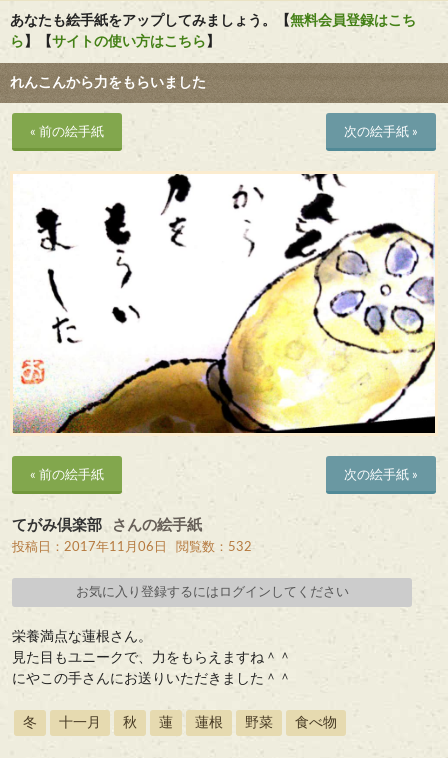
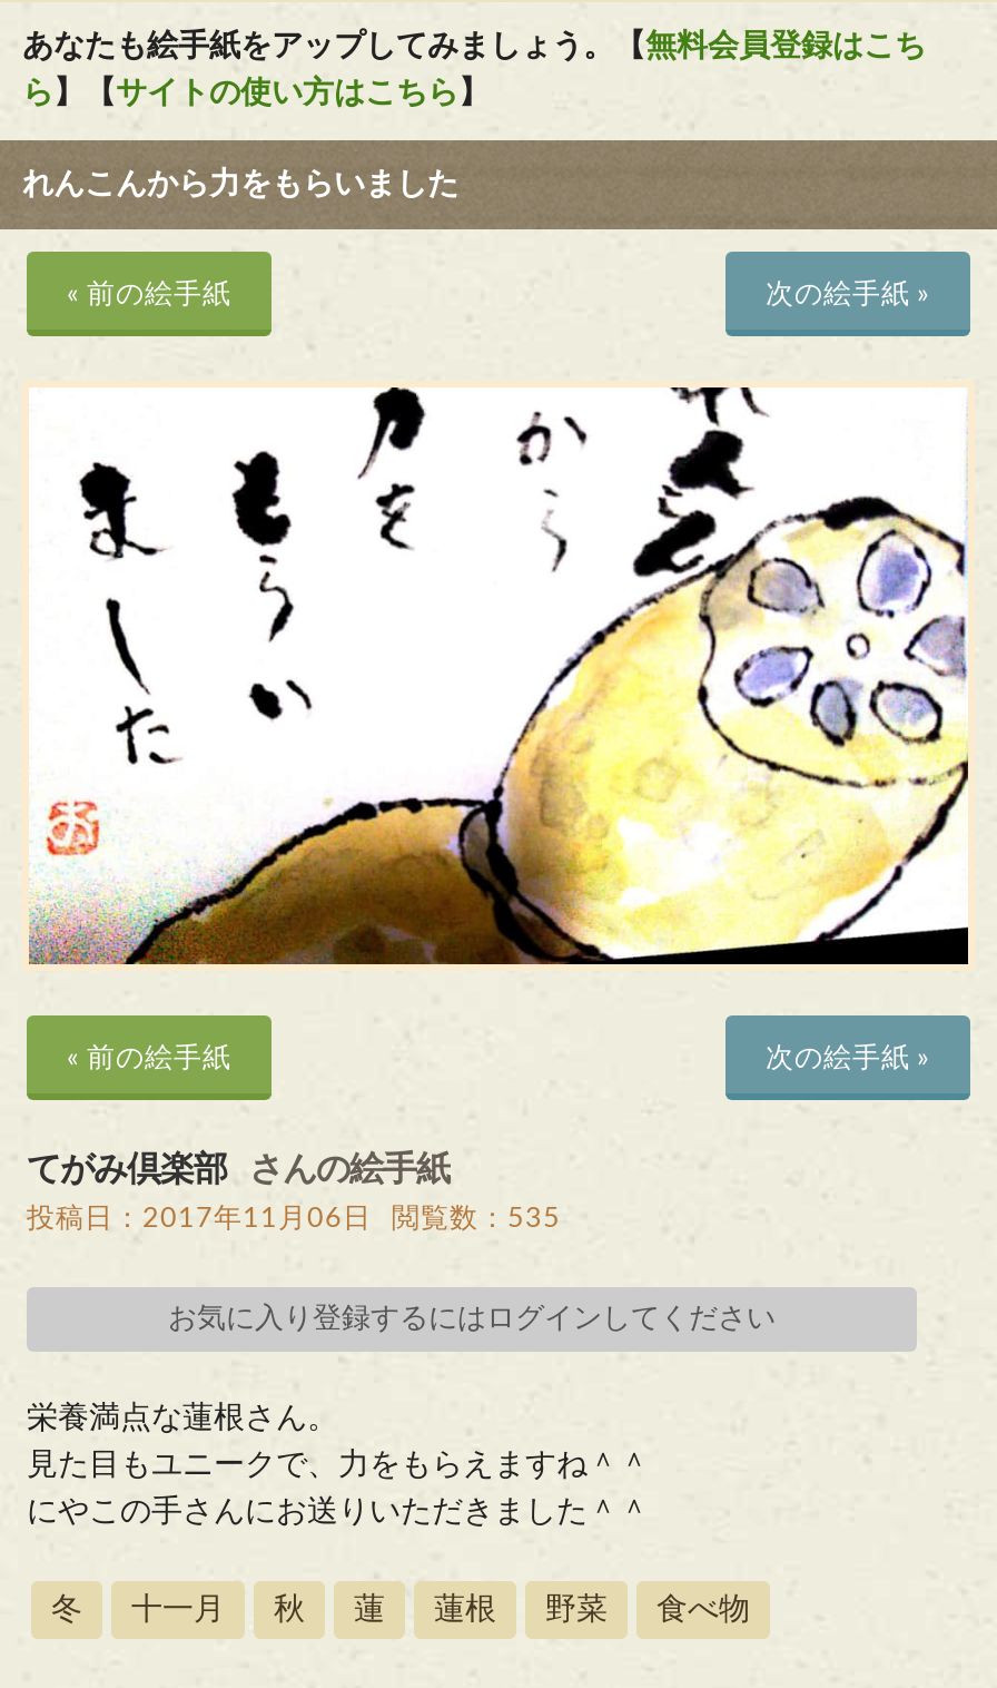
[12,541,252,553] 投稿日：2017年11月06日 閲覧数：532 -> [27,1205,561,1231] 投稿日：2017年11月06日 閲覧数：535

